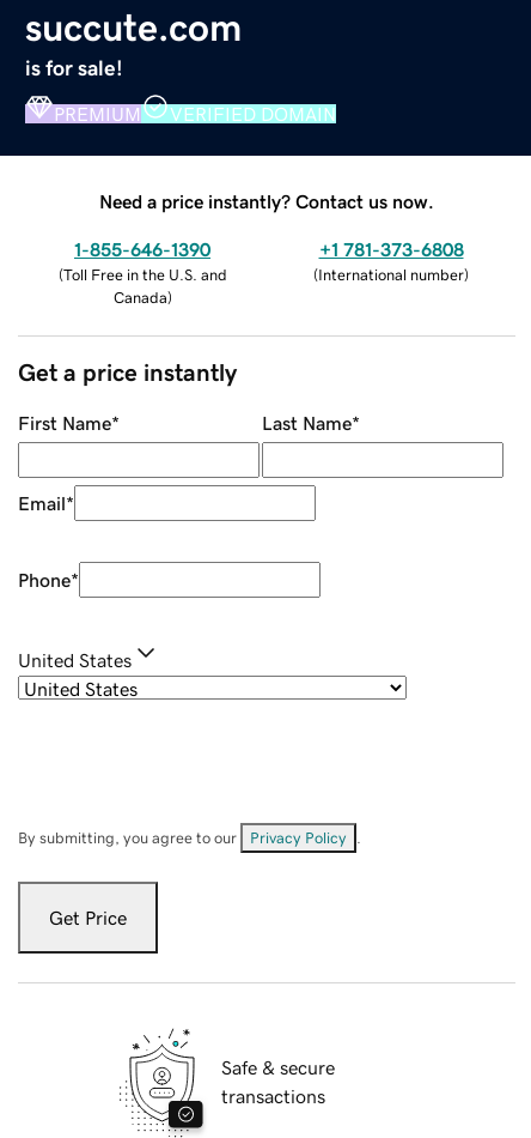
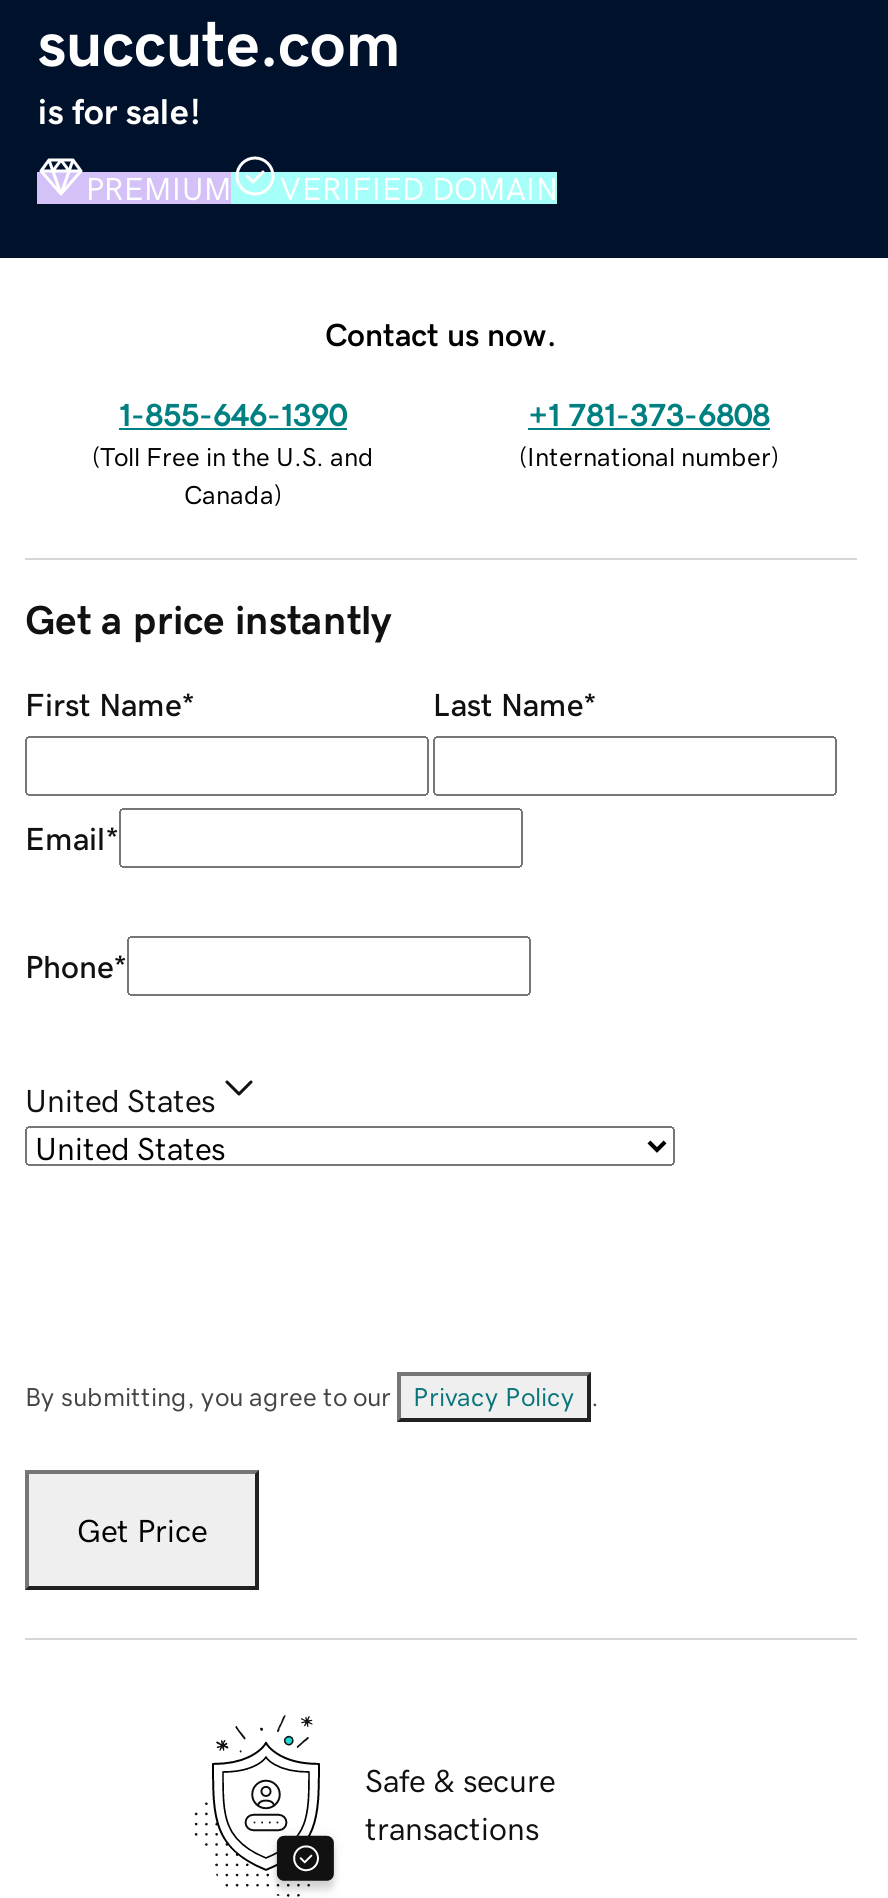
[99,191,434,210] Need a price instantly? Contact us now. -> [325,317,557,349] Contact us now.

